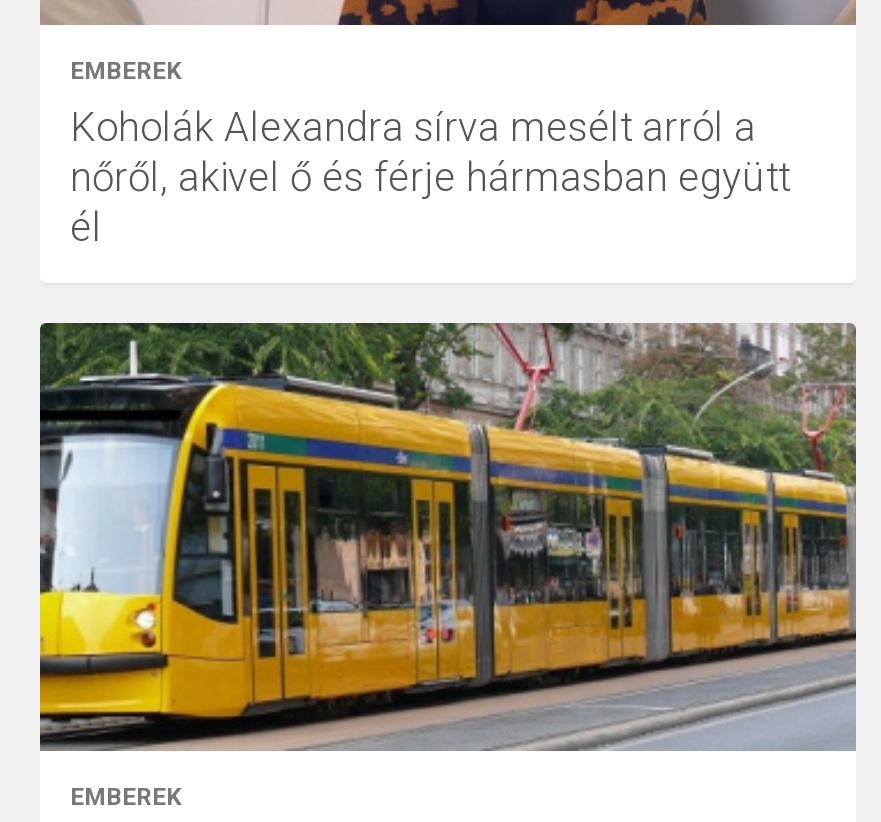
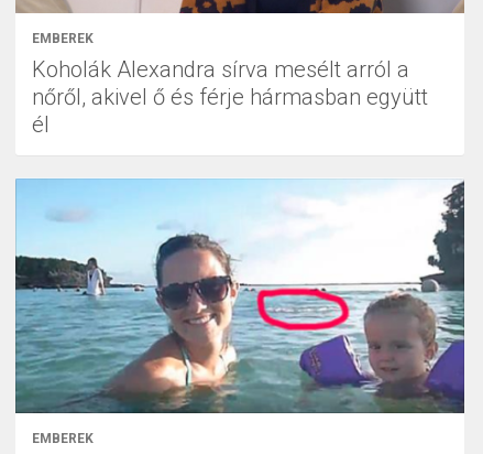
[38,320,858,752] [image] -> [14,177,465,414] [image]

